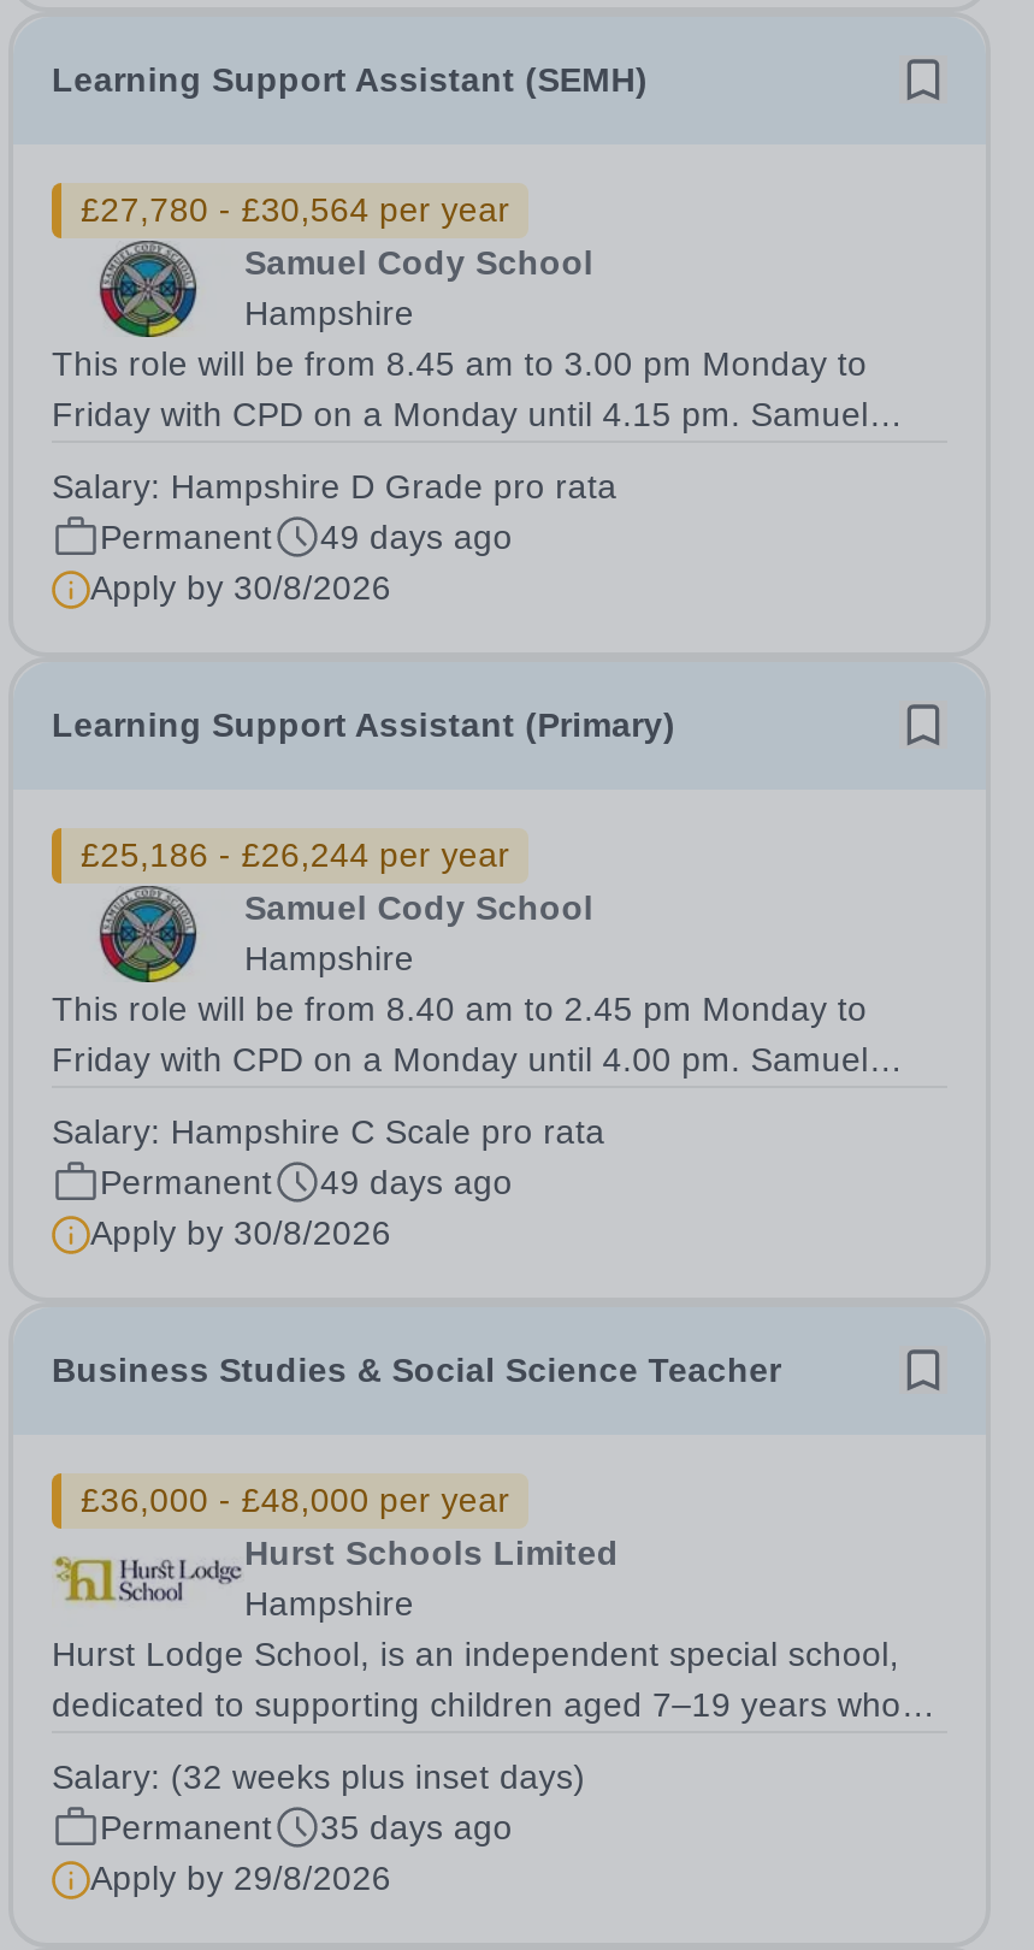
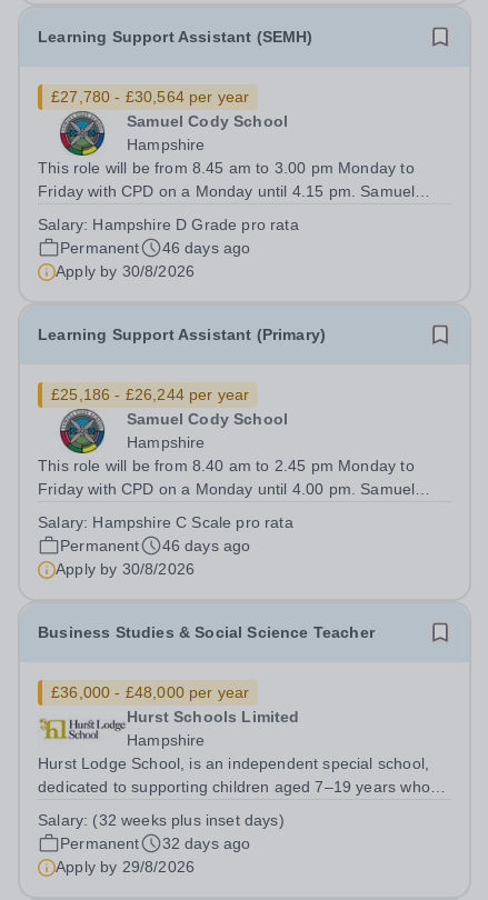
[100,518,513,556] Permanent 49 days ago -> [60,239,251,257] Permanent 46 days ago
[100,1163,513,1201] Permanent 49 days ago -> [60,537,251,554] Permanent 46 days ago
[100,1808,513,1846] Permanent 35 days ago -> [60,834,251,852] Permanent 32 days ago

